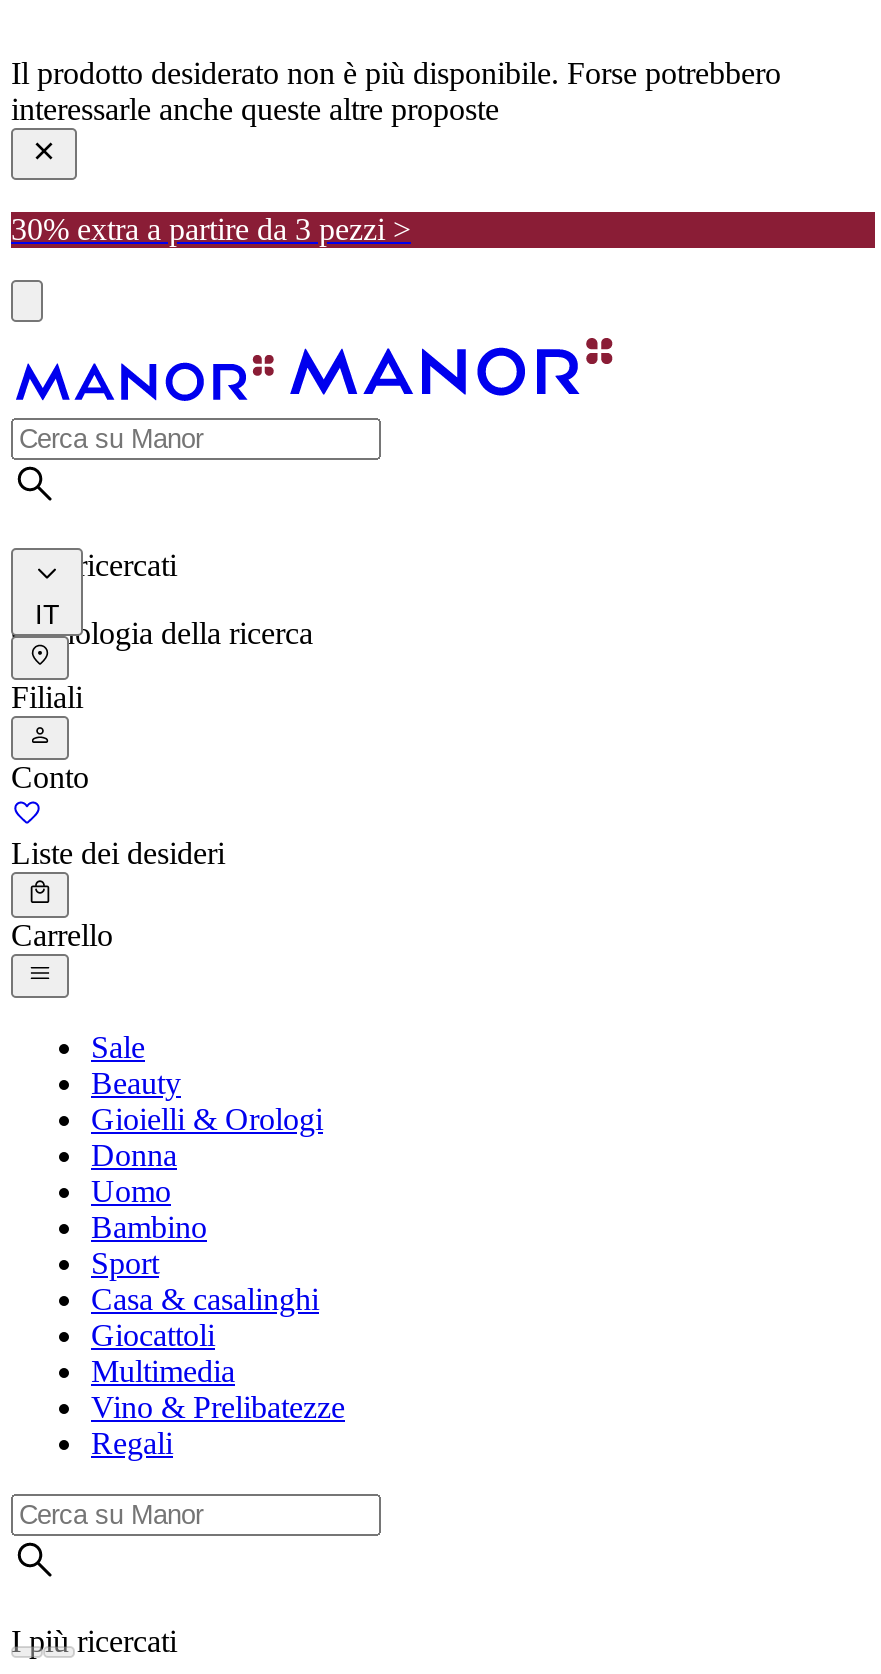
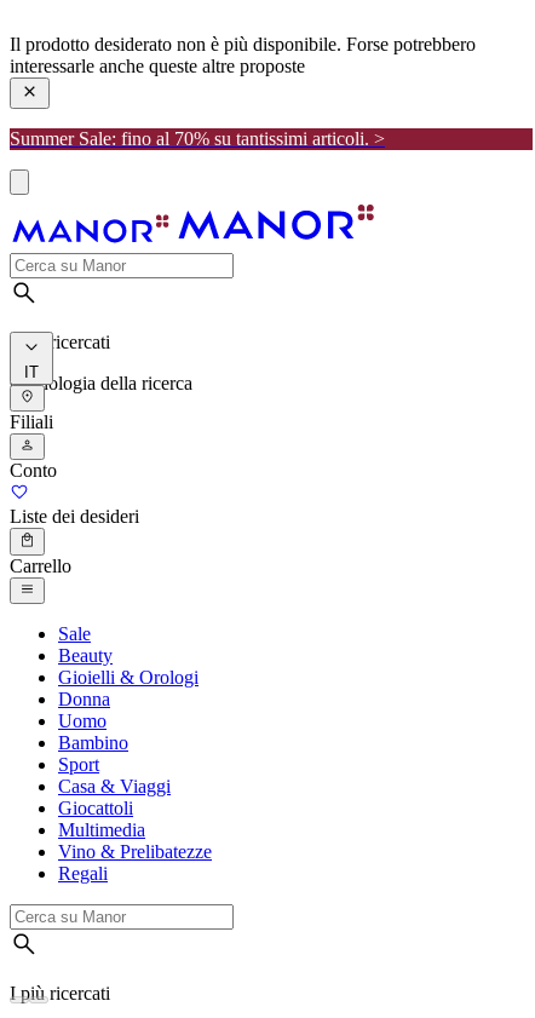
[11,211,411,245] 30% extra a partire da 3 pezzi > -> [10,128,385,149] Summer Sale: fino al 70% su tantissimi articoli. >
[91,1282,319,1316] Casa & casalinghi -> [58,776,171,796] Casa & Viaggi

